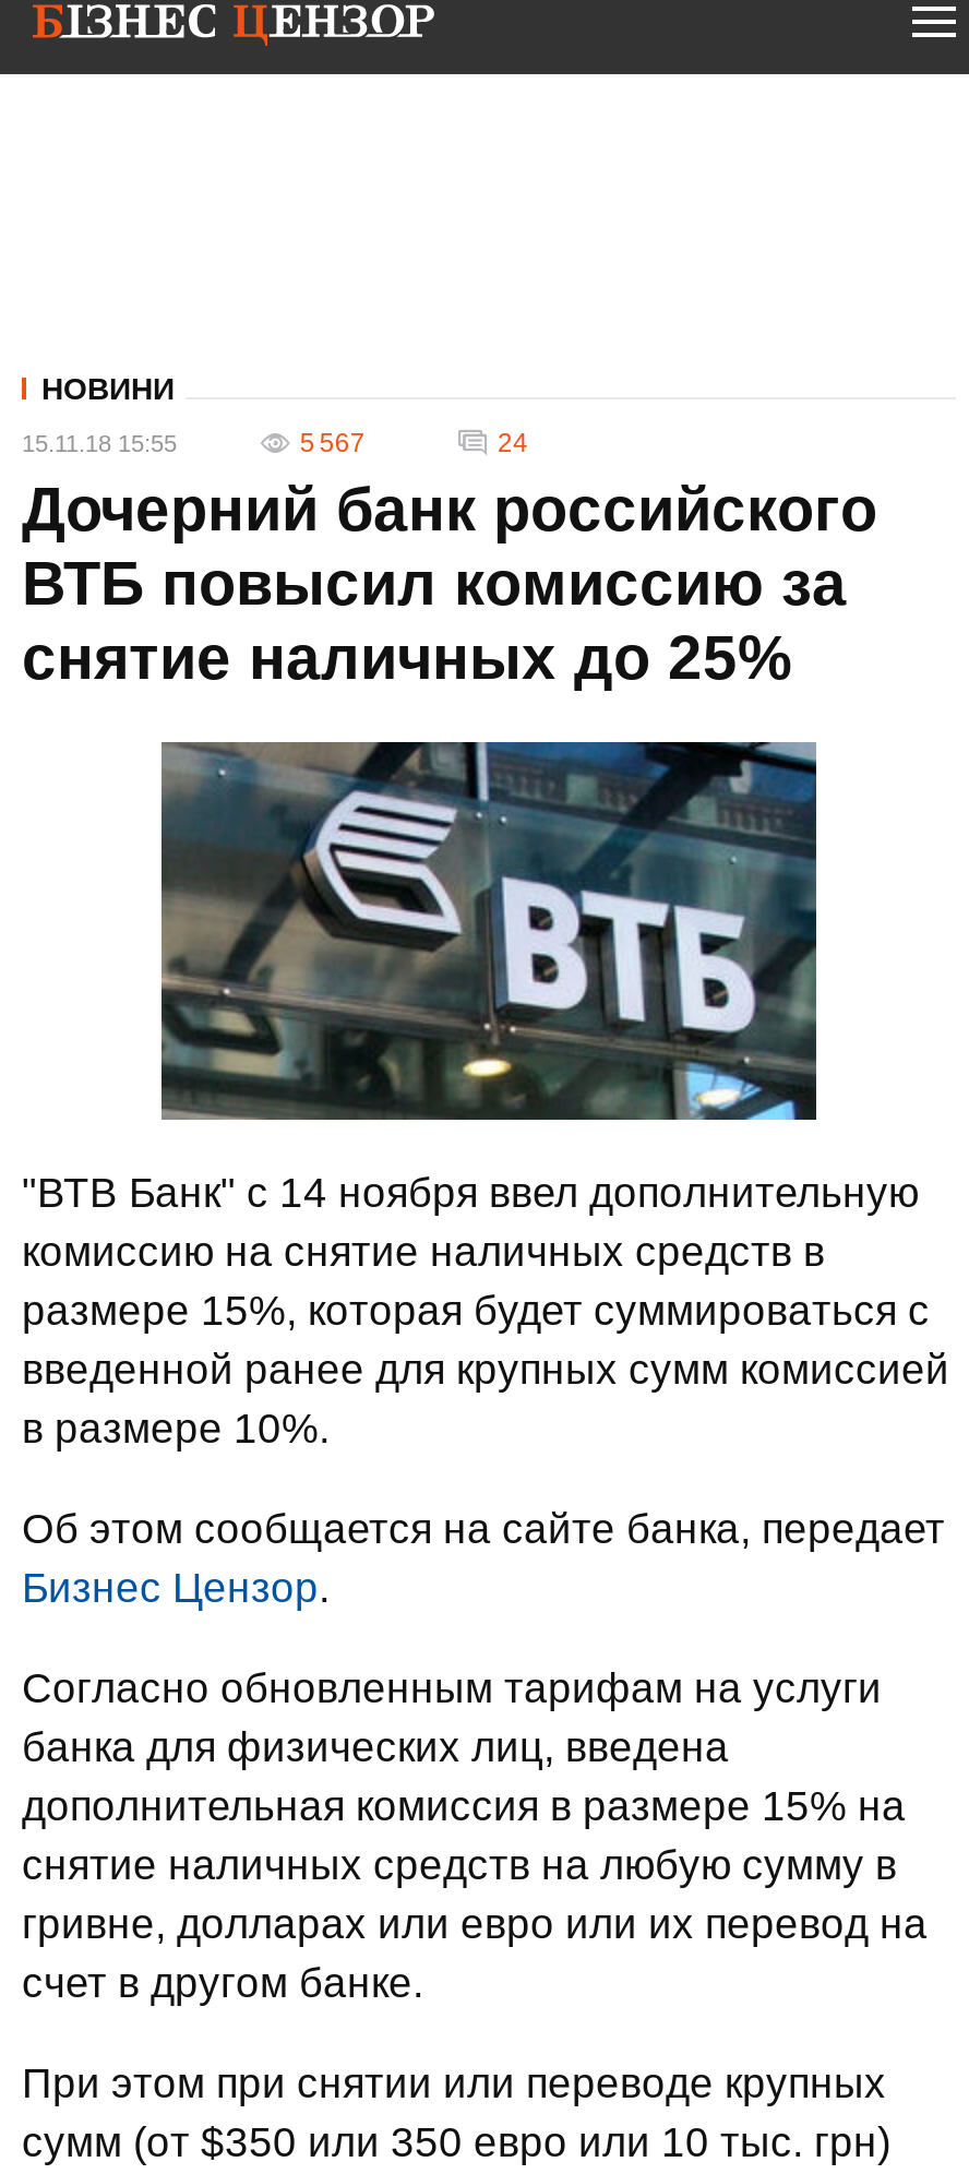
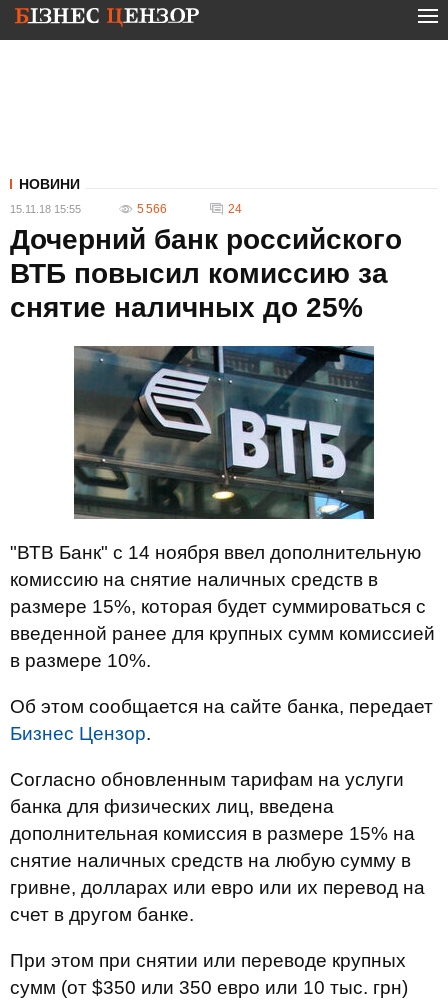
[300,427,365,458] 5 567 -> [137,202,167,216] 5 566

